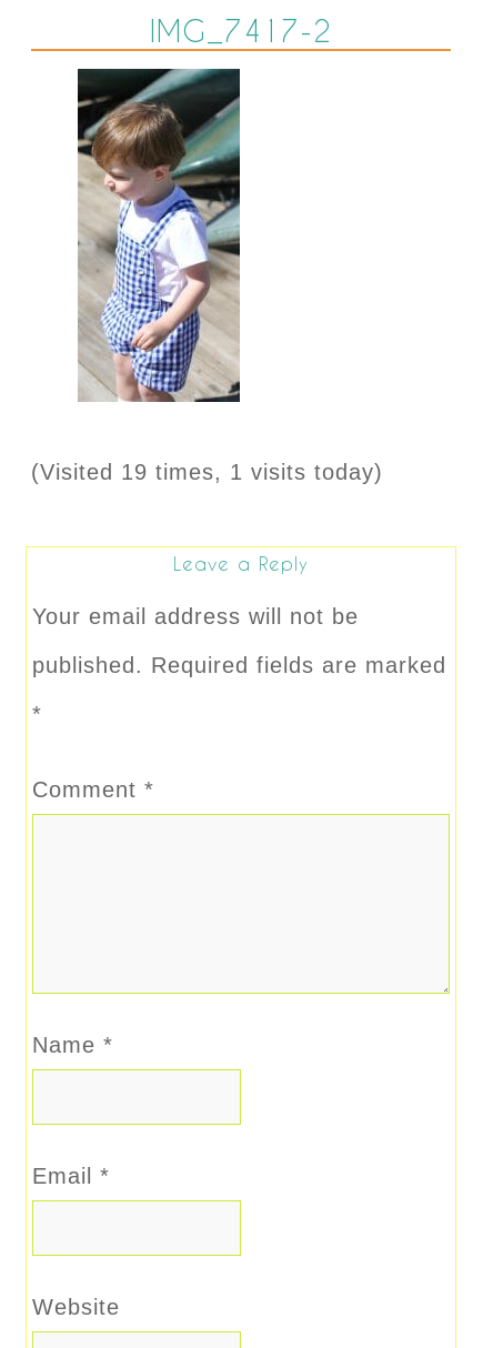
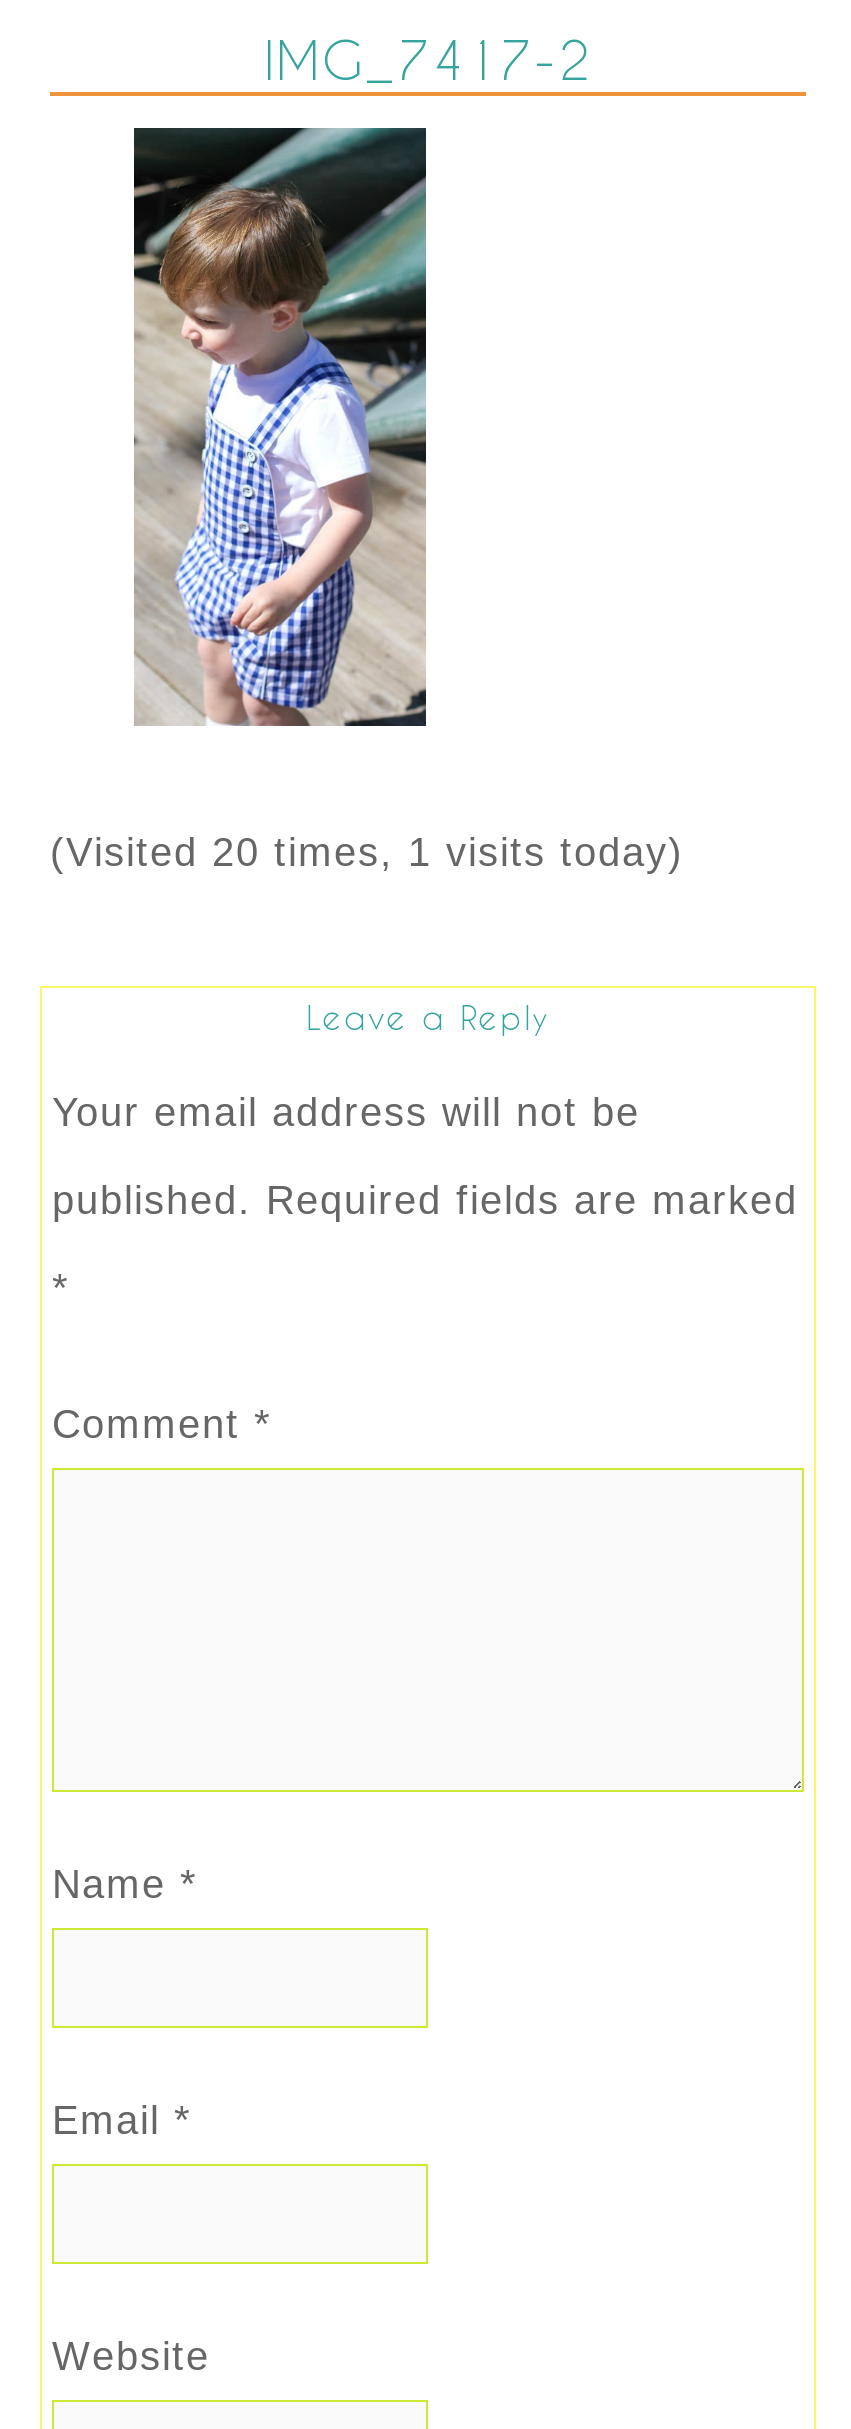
[31,460,383,484] (Visited 19 times, 1 visits today) -> [50,831,684,875] (Visited 20 times, 1 visits today)

